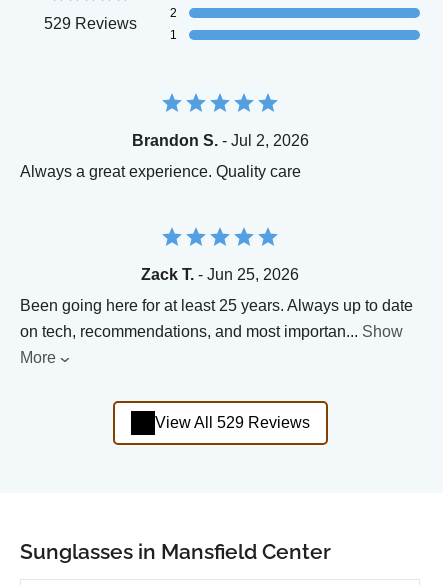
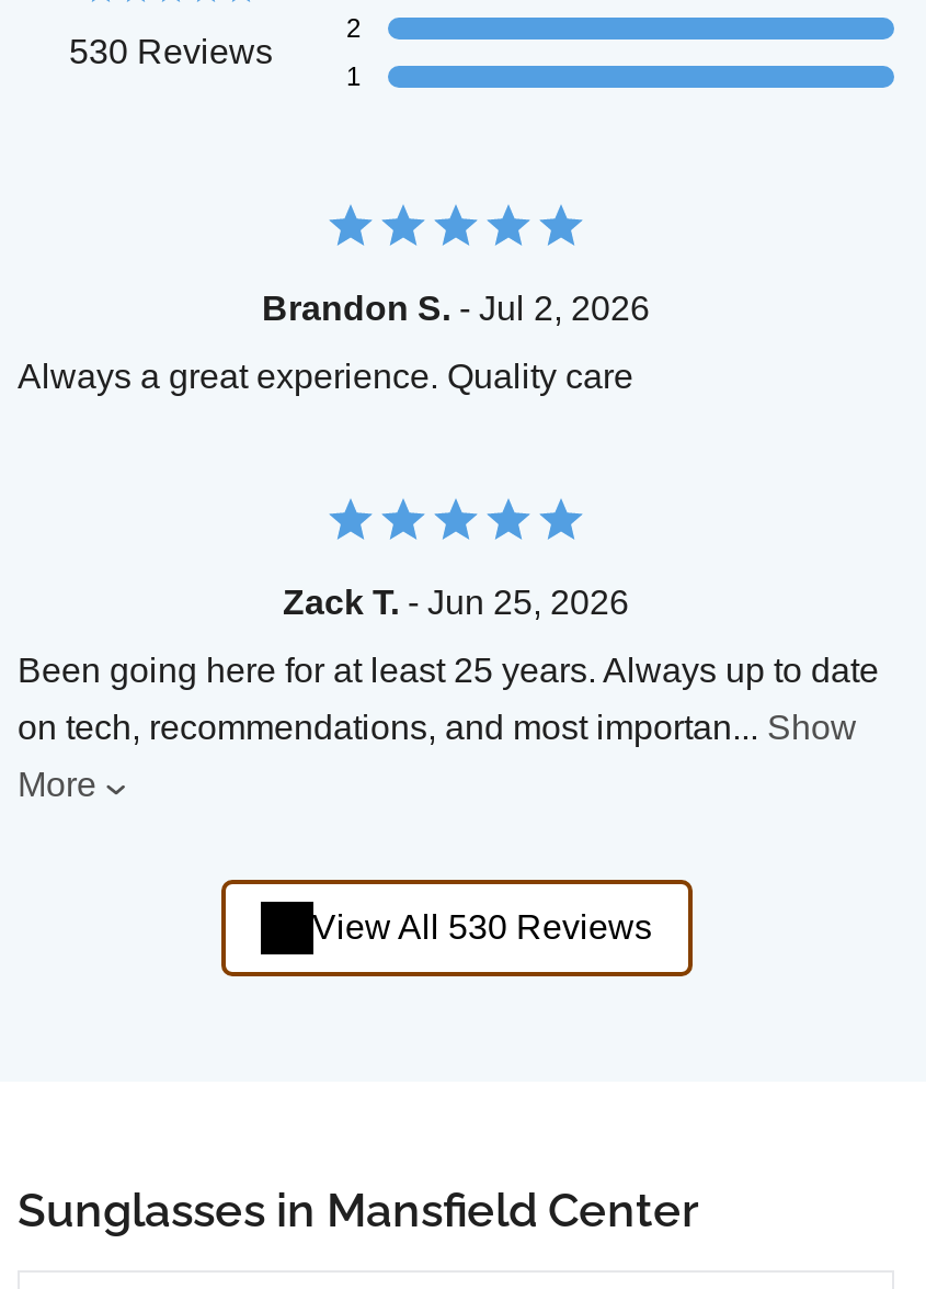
[43,15,136,32] 529 Reviews -> [69,32,273,70] 530 Reviews
[154,414,309,431] View All 529 Reviews -> [312,909,652,946] View All 530 Reviews

